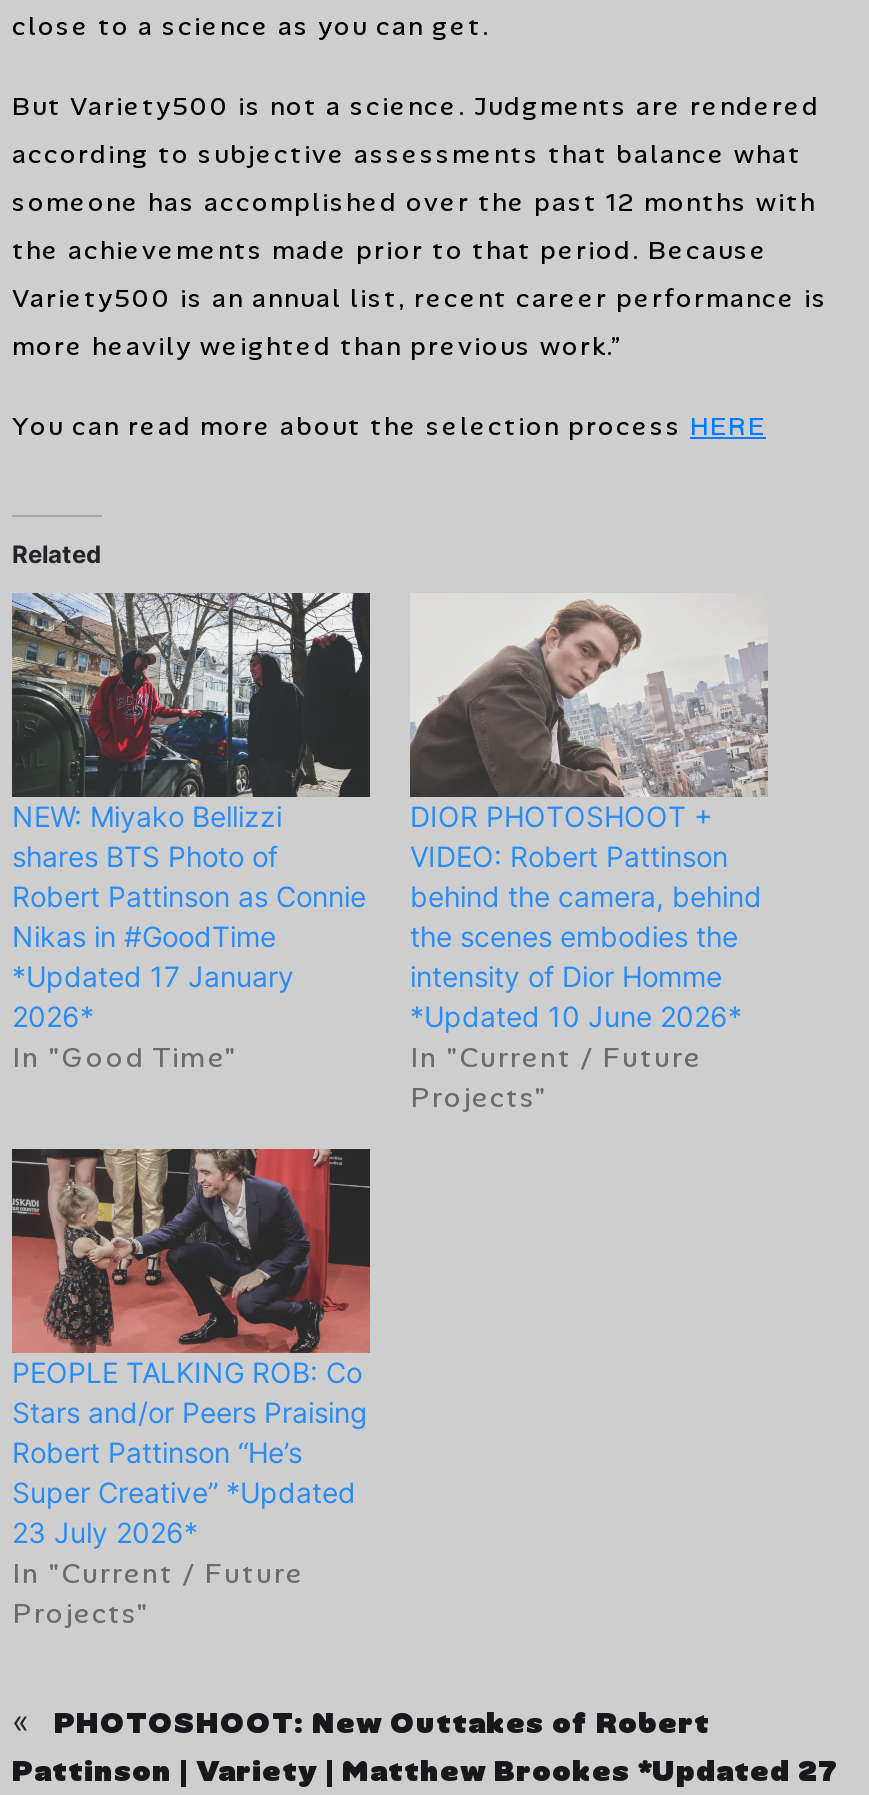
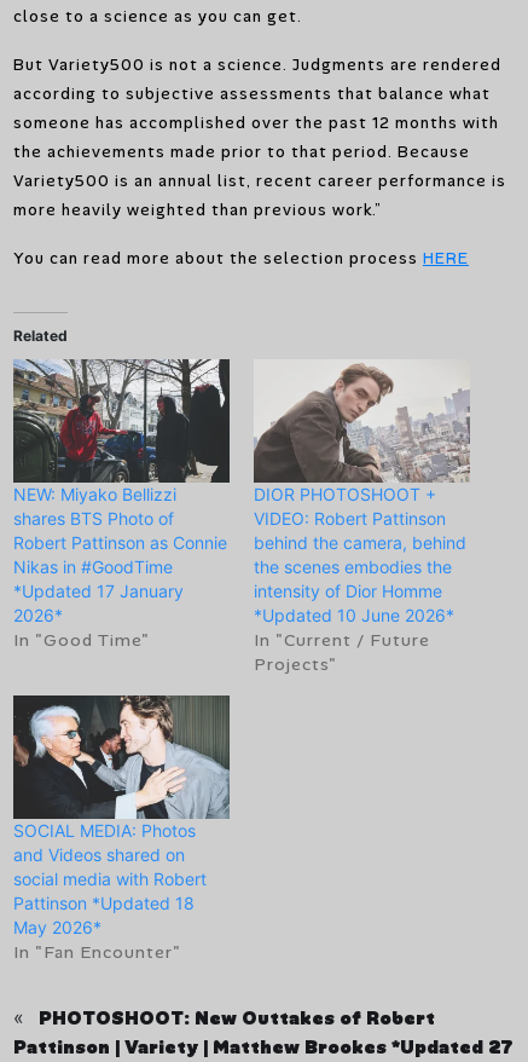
[10,1147,372,1631] [image] | PEOPLE TALKING ROB: Co | Stars and/or Peers Praising | Robert Pattinson “He’s | Super Creative” *Updated | 23 July 2026* | In "Current / Future | Projects" -> [12,694,231,963] [image] | SOCIAL MEDIA: Photos | and Videos shared on | social media with Robert | Pattinson *Updated 18 | May 2026* | In "Fan Encounter"

